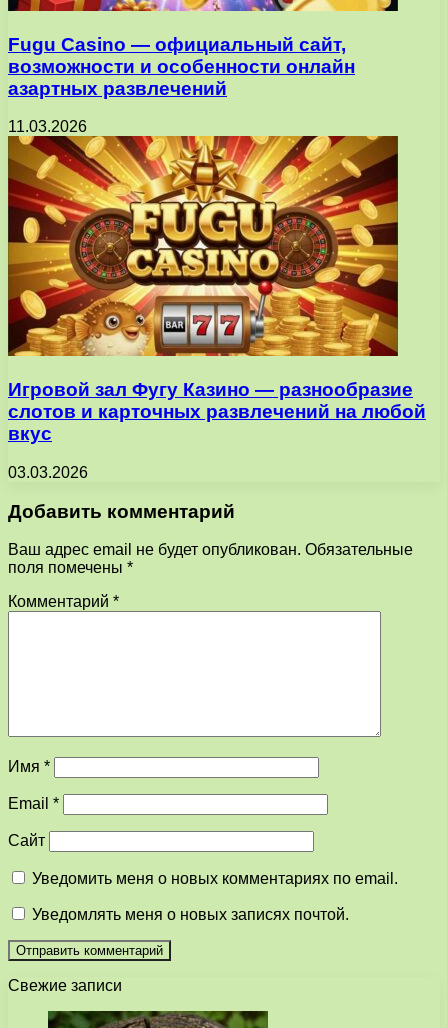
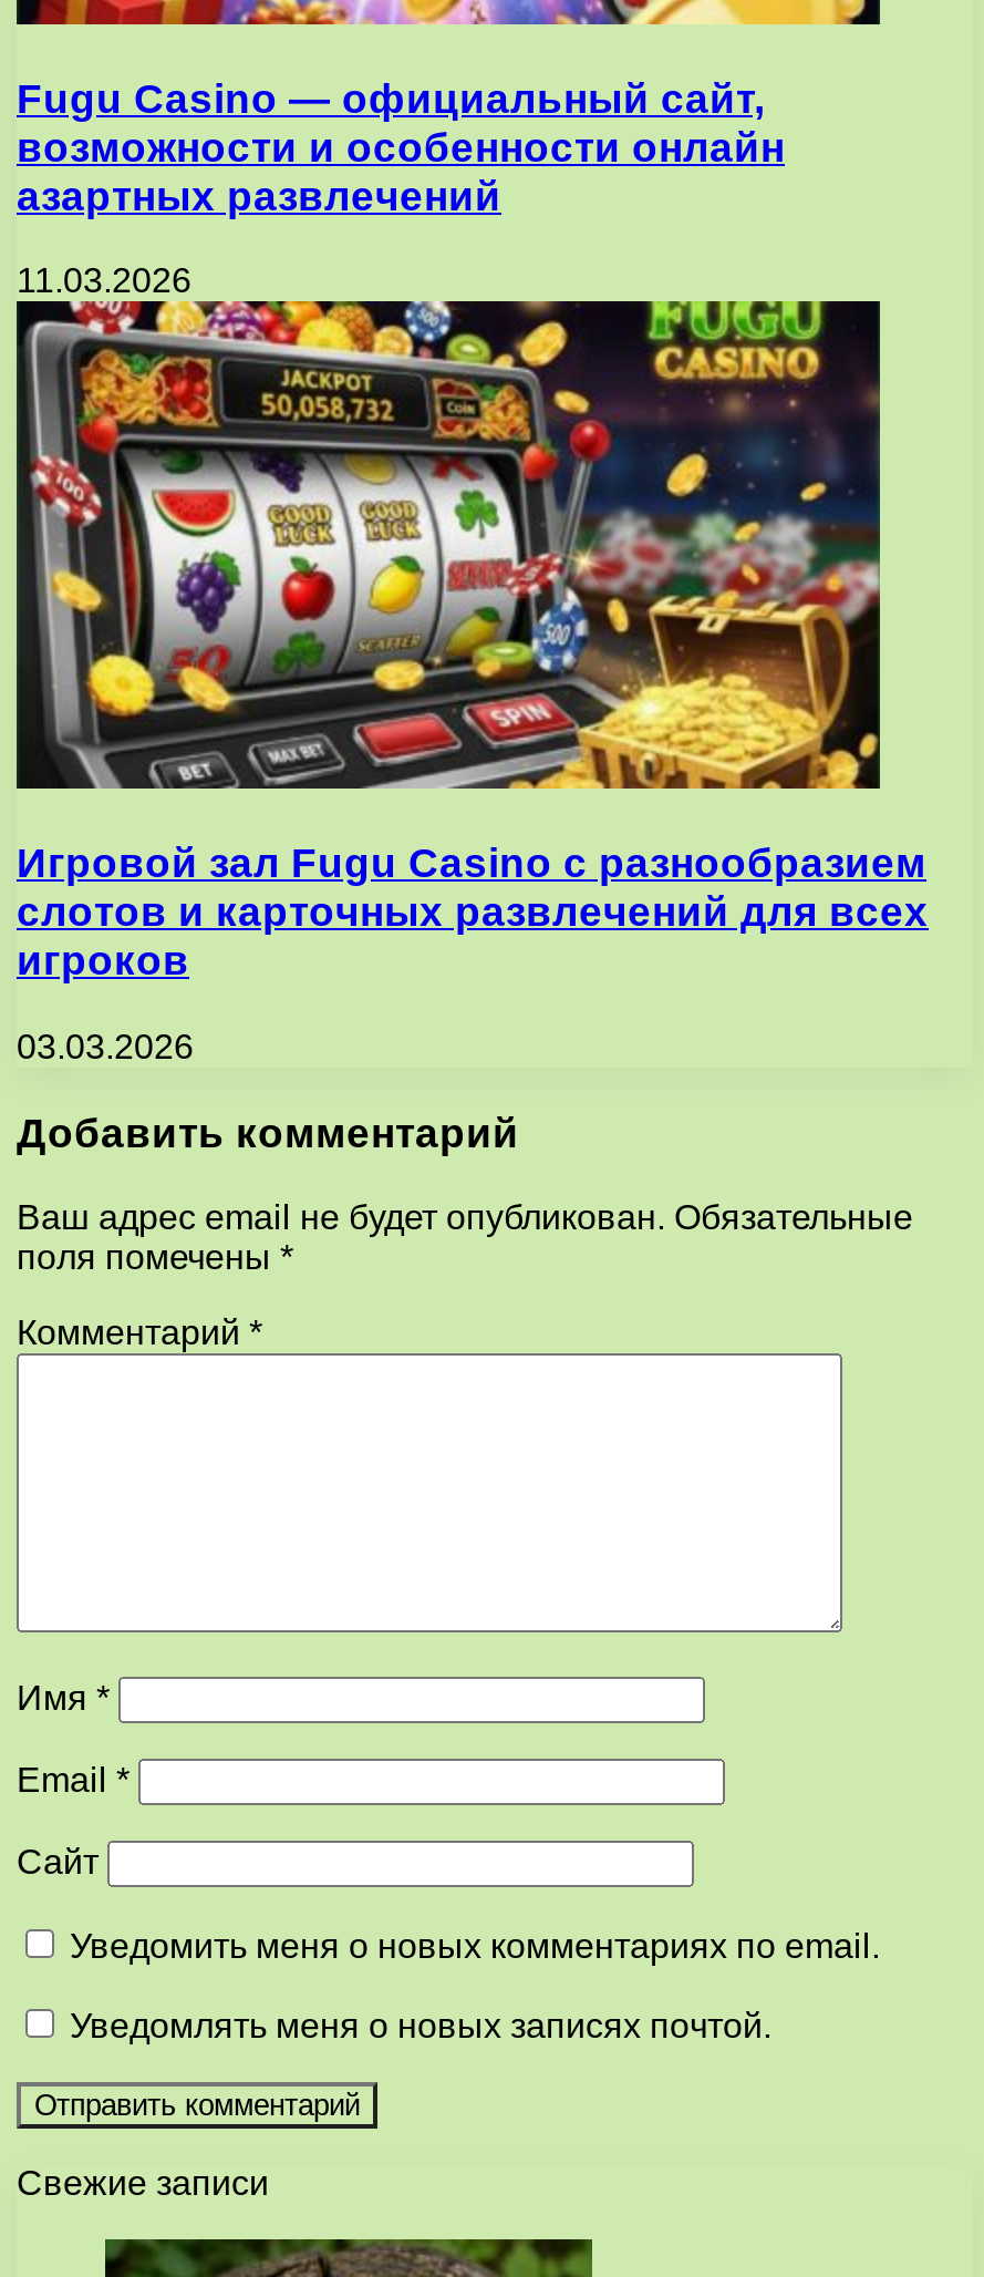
[7,135,426,444] [image] | Игровой зал Фугу Казино — разнообразие | слотов и карточных развлечений на любой | вкус -> [14,299,929,984] [image] | Игровой зал Fugu Сasino с разнообразием | слотов и карточных развлечений для всех | игроков

